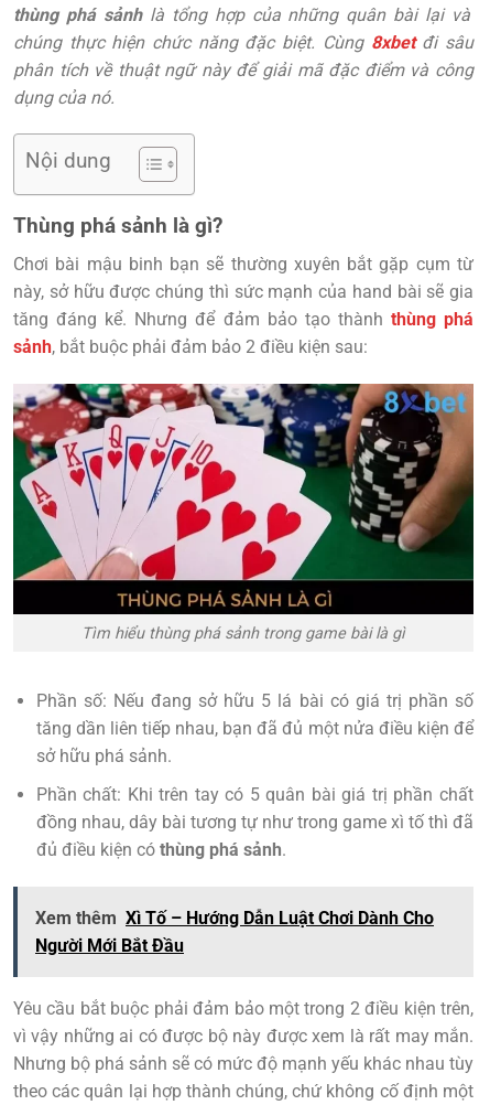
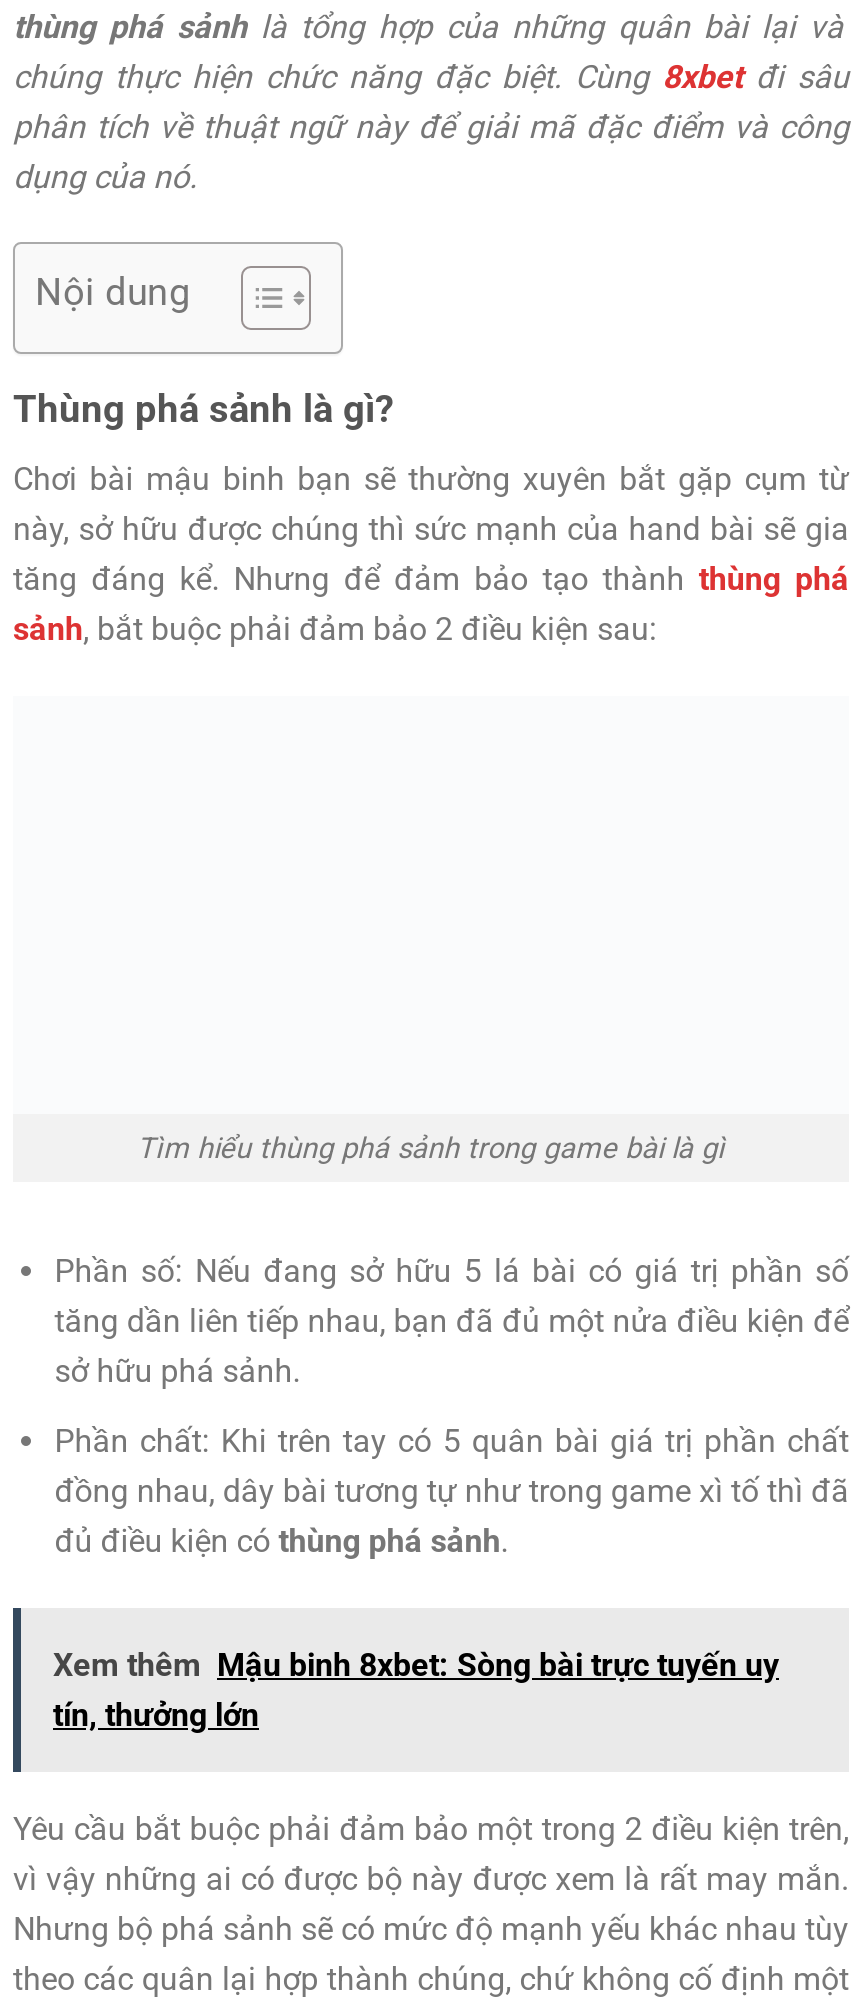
[12,383,475,615] [image] -> none
[35,907,434,956] Xem thêm Xì Tố – Hướng Dẫn Luật Chơi Dành Cho | Người Mới Bắt Đầu -> [53,1645,779,1733] Xem thêm Mậu binh 8xbet: Sòng bài trực tuyến uy | tín, thưởng lớn

